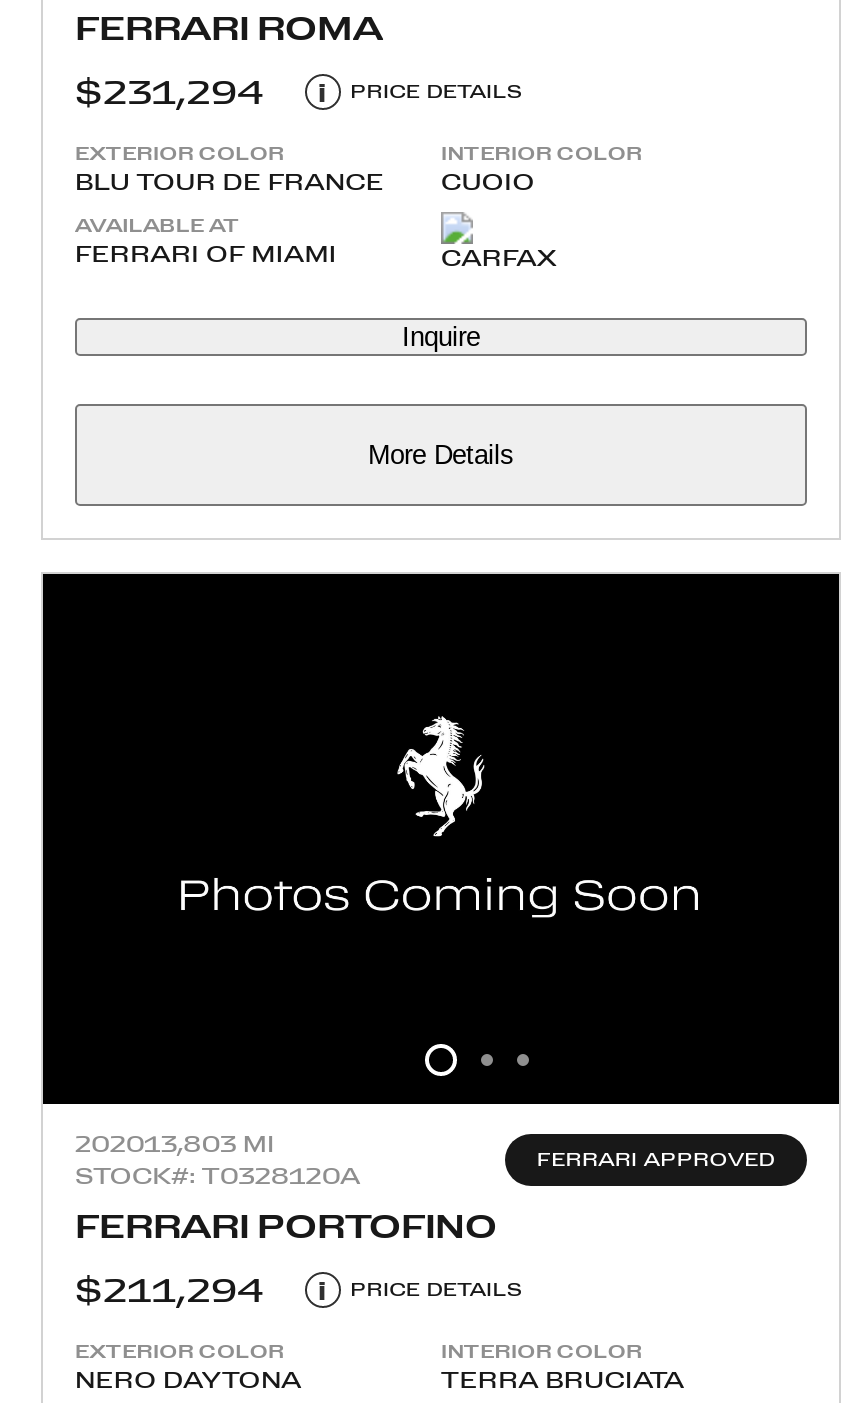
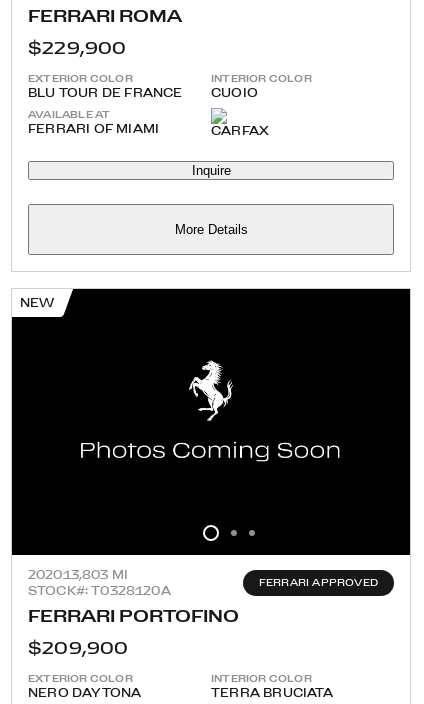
[75,73,523,111] $231,294 | i | PRICE DETAILS -> [28,38,127,57] $229,900
none -> [20,296,55,309] NEW
[75,1271,523,1309] $211,294 | i | PRICE DETAILS -> [28,638,129,657] $209,900

